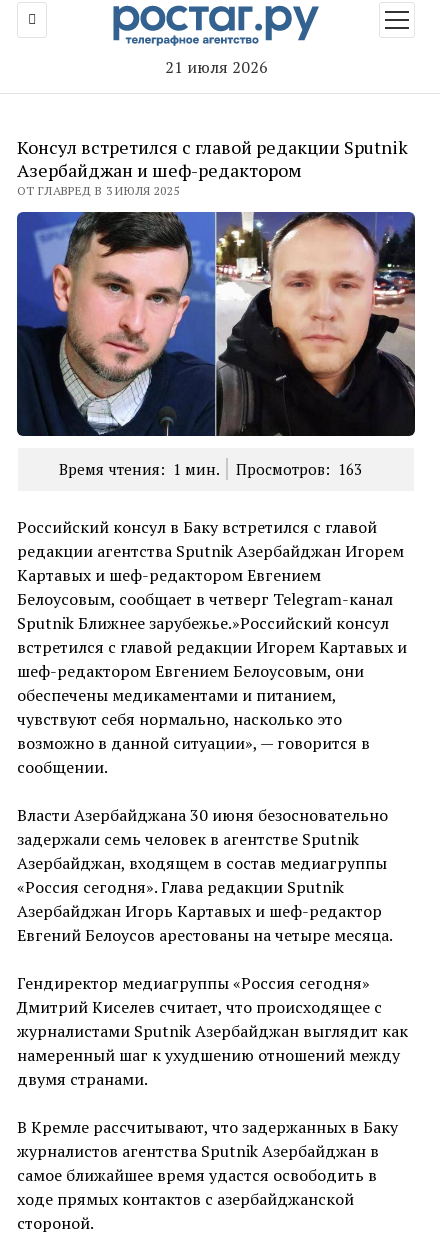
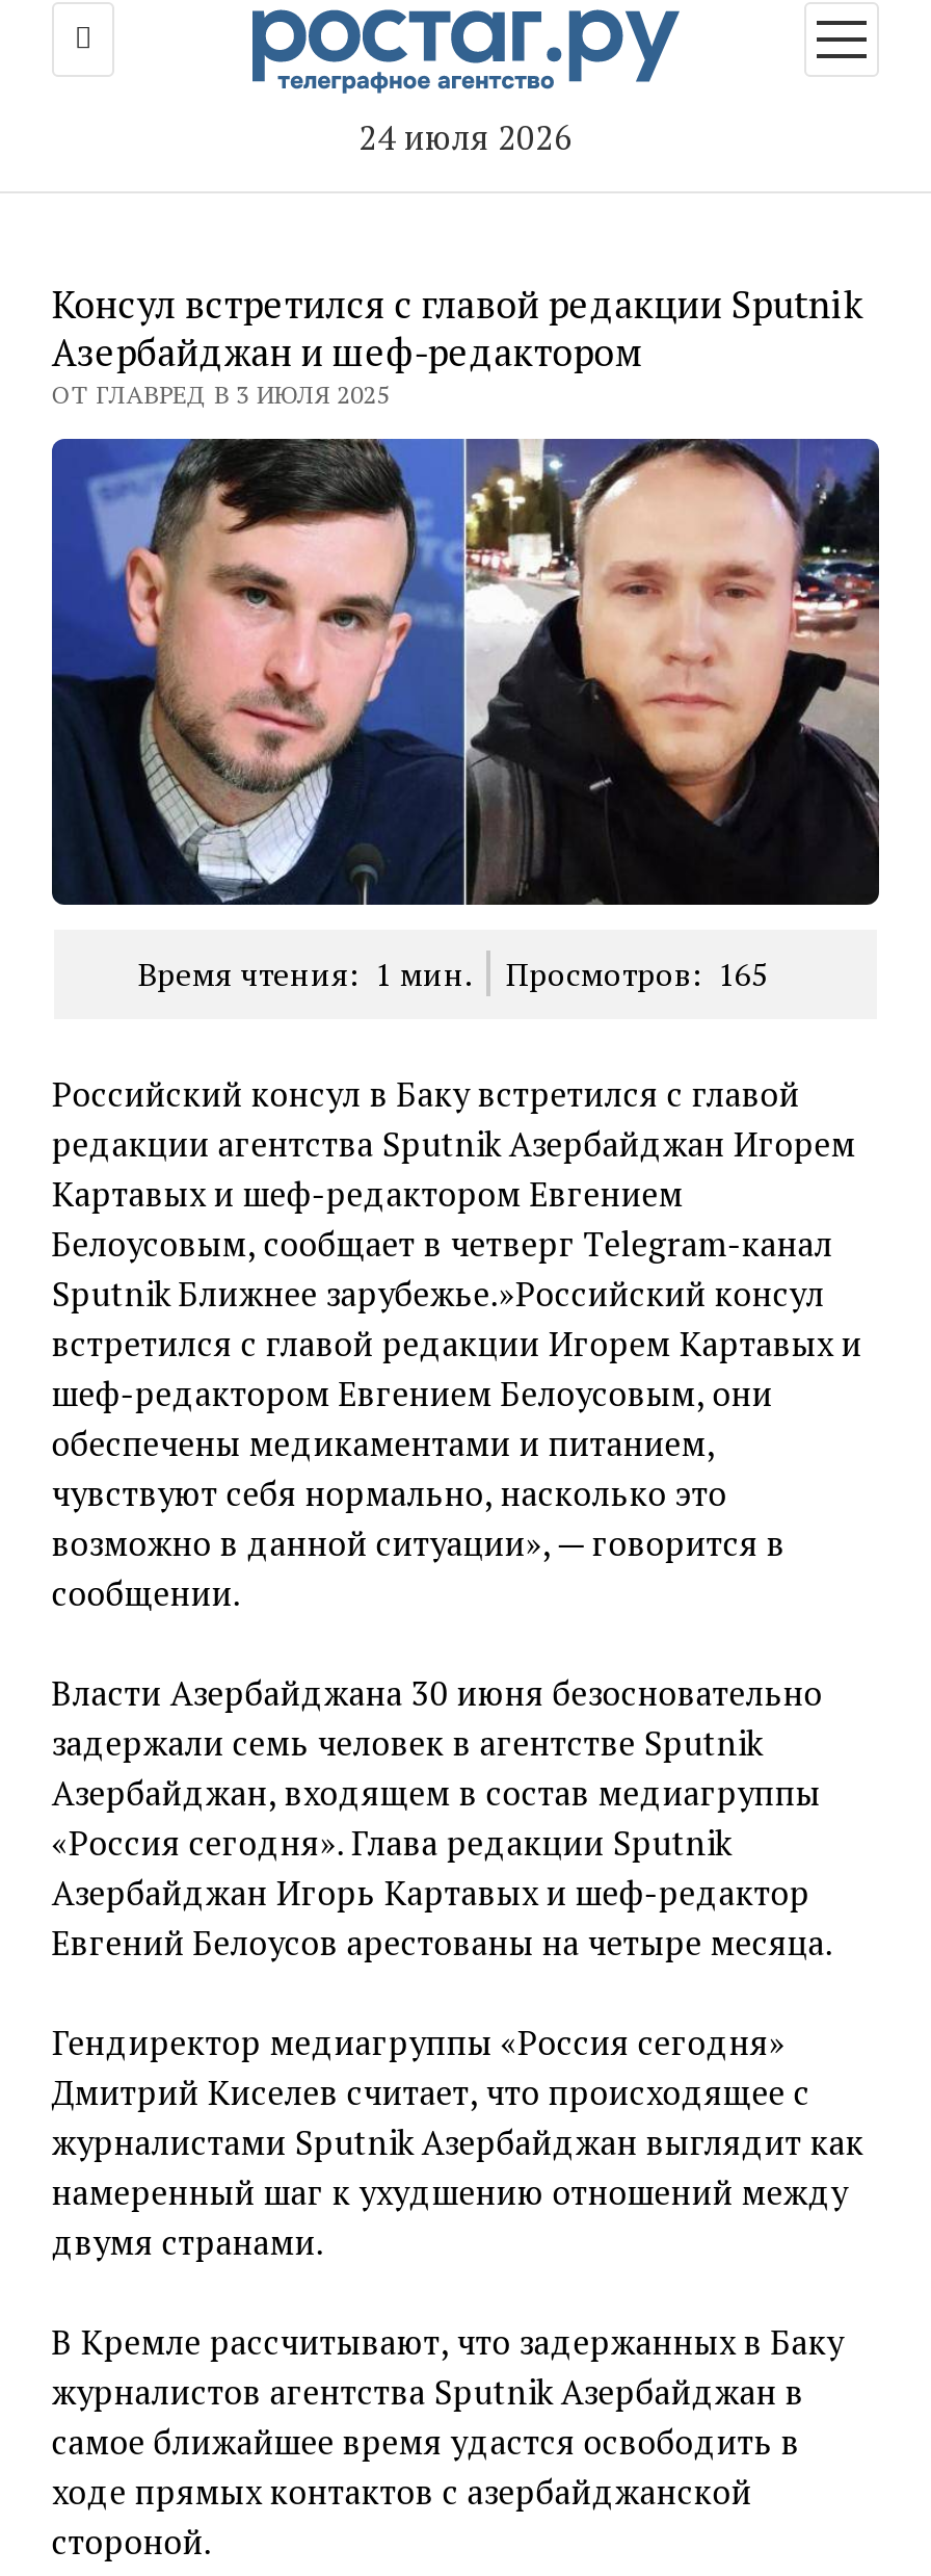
[164,56,267,78] 21 июля 2026 -> [358,114,573,160] 24 июля 2026
[58,459,361,479] Время чтения: 1 мин. Просмотров: 163 -> [138,953,768,994] Время чтения: 1 мин. Просмотров: 165

